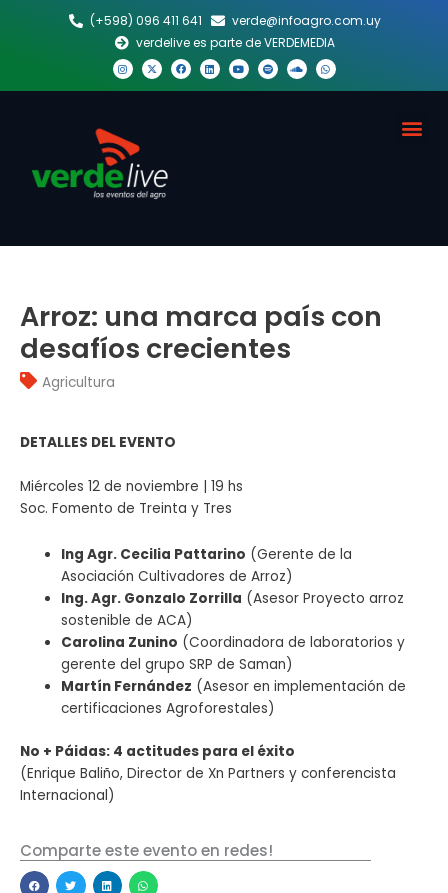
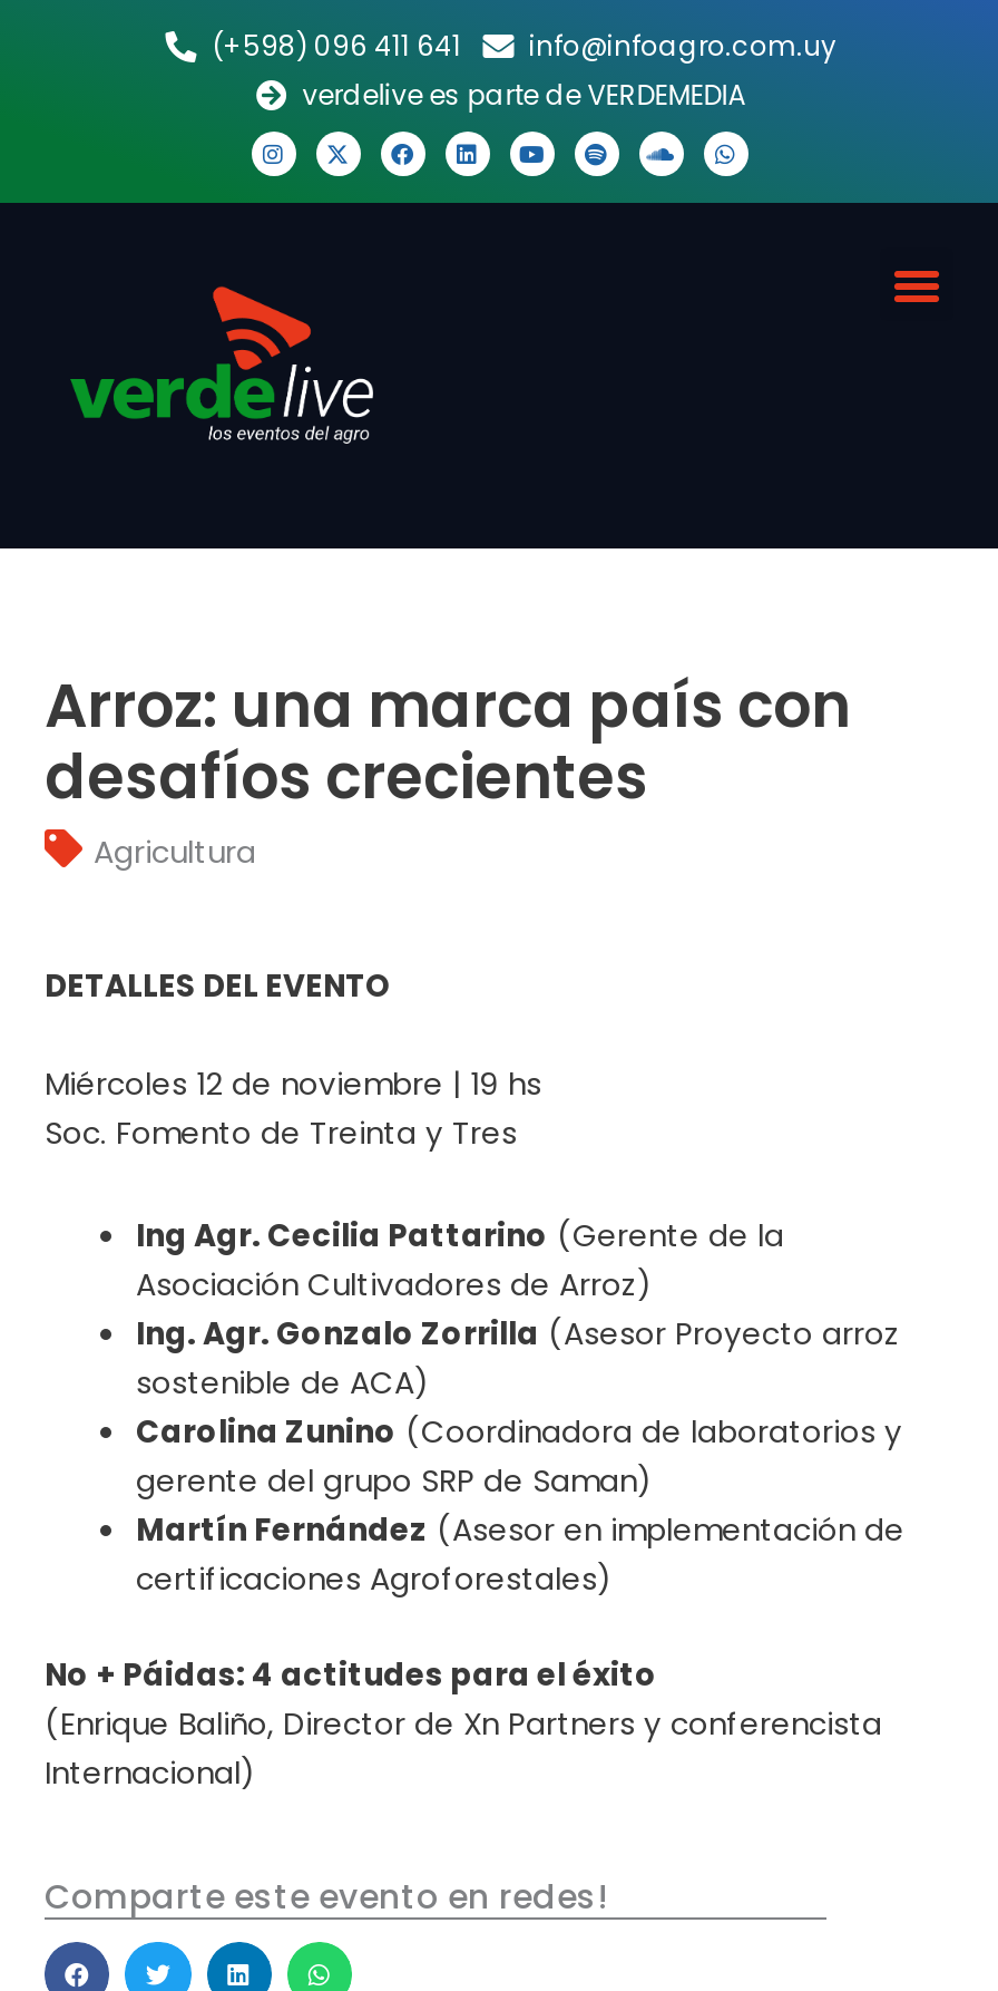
[232,12,381,29] verde@infoagro.com.uy -> [529,27,836,65] info@infoagro.com.uy

